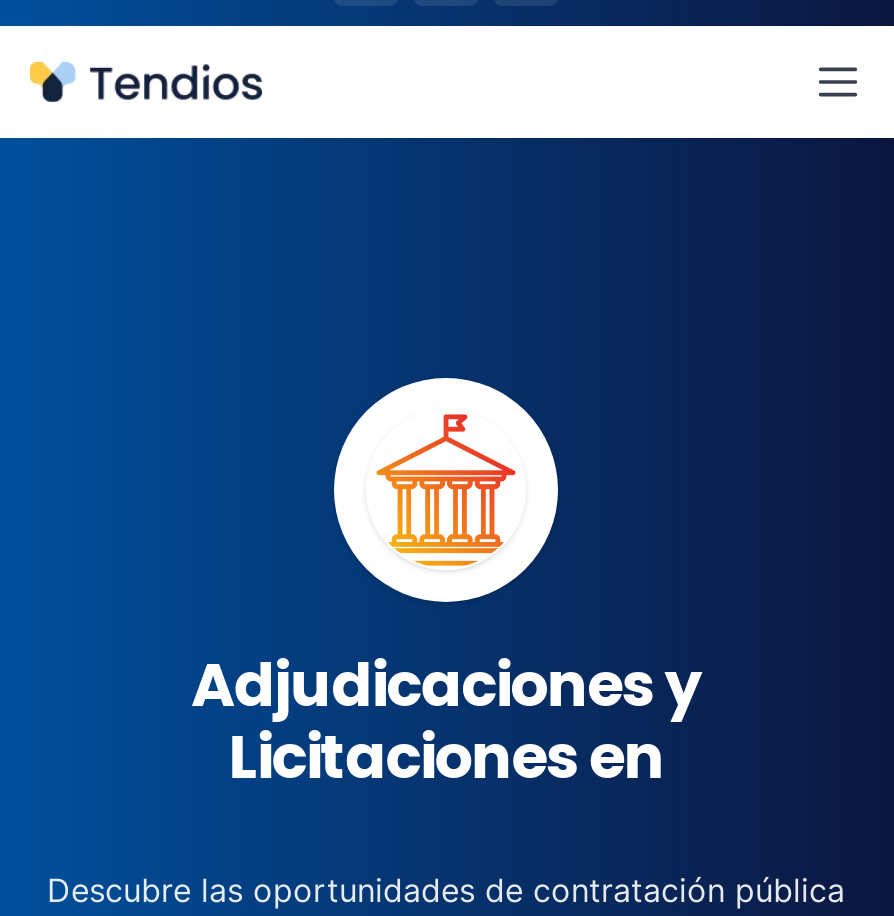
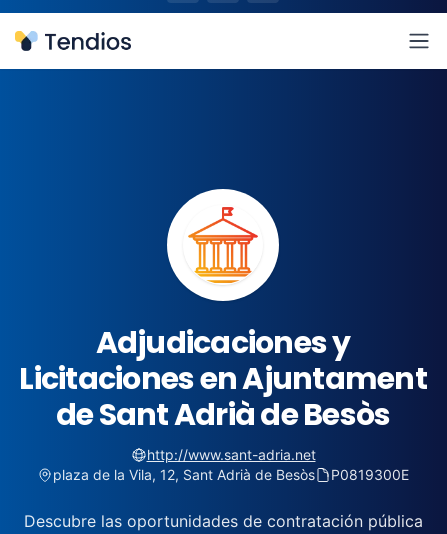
[228,716,664,800] Licitaciones en -> [19,358,427,483] Licitaciones en Ajuntament | de Sant Adrià de Besòs | http://www.sant-adria.net | plaza de la Vila, 12, Sant Adrià de Besòs | P0819300E

